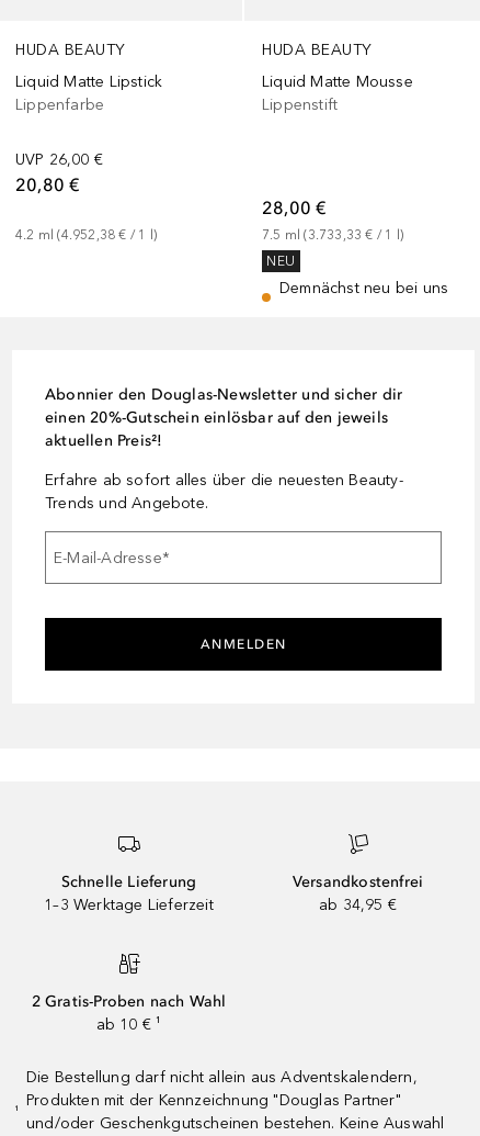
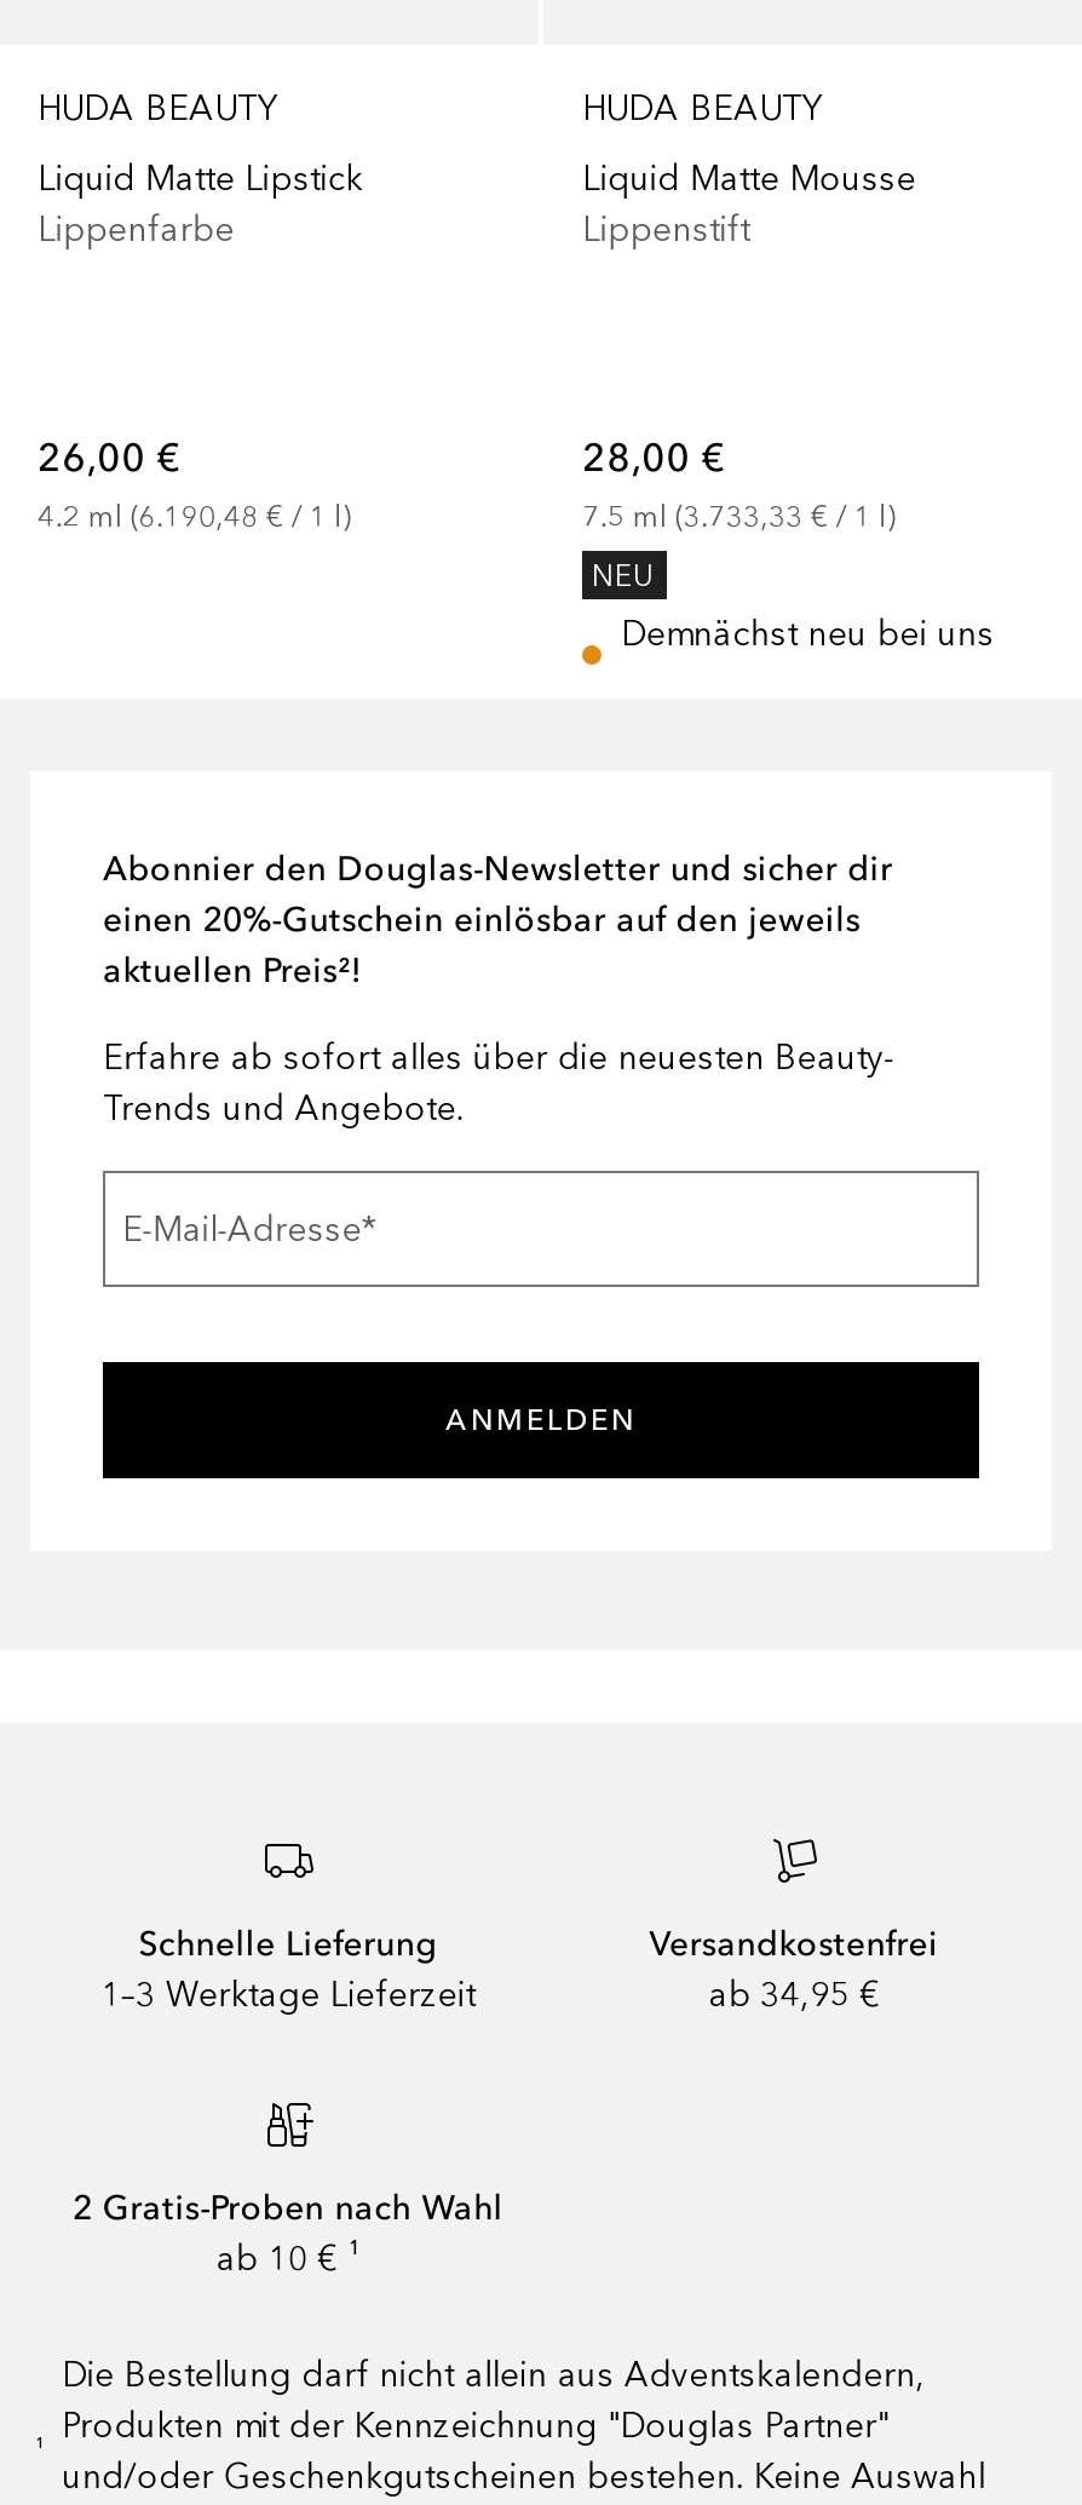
[15,151,157,243] UVP 26,00 € | 20,80 € | 4.2 ml (4.952,38 €/ 1 l) -> [38,433,350,535] 26,00 € | 4.2 ml (6.190,48 €/ 1 l)

